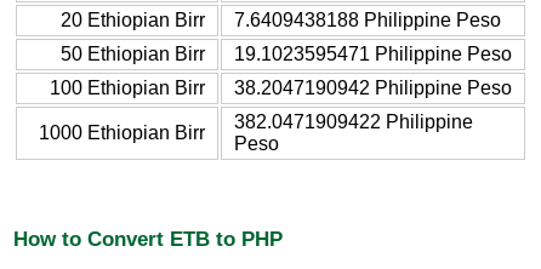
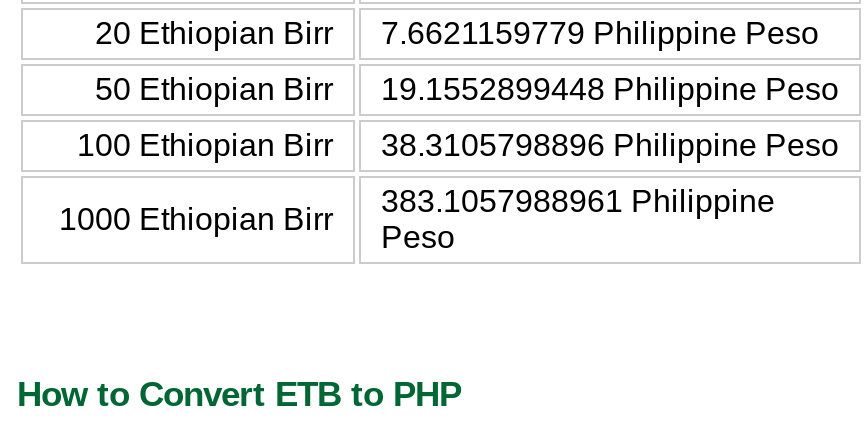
[234,9,501,30] 7.6409438188 Philippine Peso -> [381,15,819,49] 7.6621159779 Philippine Peso
[234,43,512,64] 19.1023595471 Philippine Peso -> [381,71,839,105] 19.1552899448 Philippine Peso
[234,77,512,98] 38.2047190942 Philippine Peso -> [381,127,839,161] 38.3105798896 Philippine Peso
[234,111,473,132] 382.0471909422 Philippine -> [381,183,775,217] 383.1057988961 Philippine

